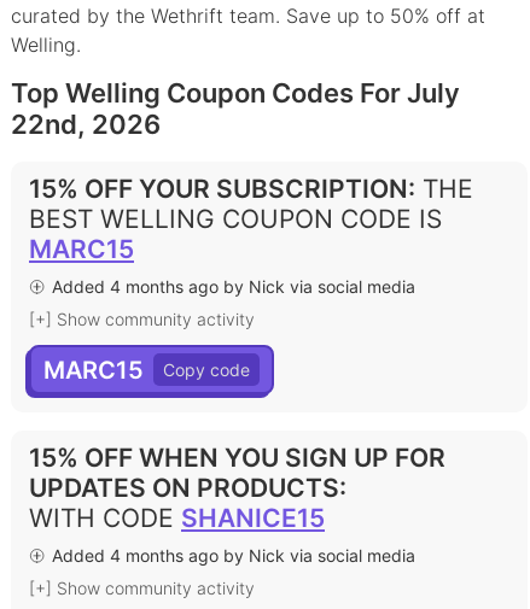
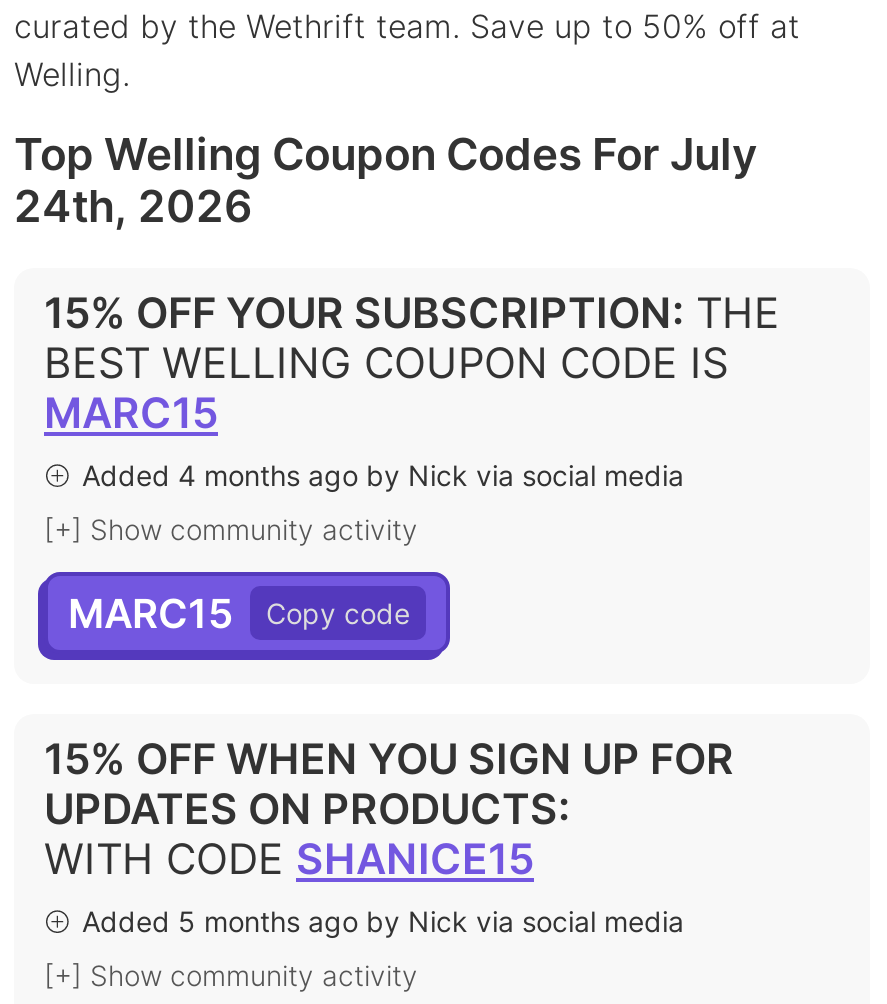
[11,109,161,140] 22nd, 2026 -> [14,180,252,232] 24th, 2026
[52,545,415,565] Added 4 months ago by Nick via social media -> [82,904,684,938] Added 5 months ago by Nick via social media

